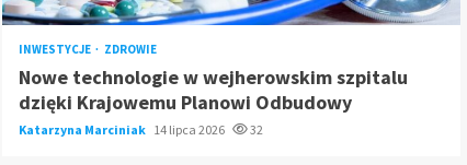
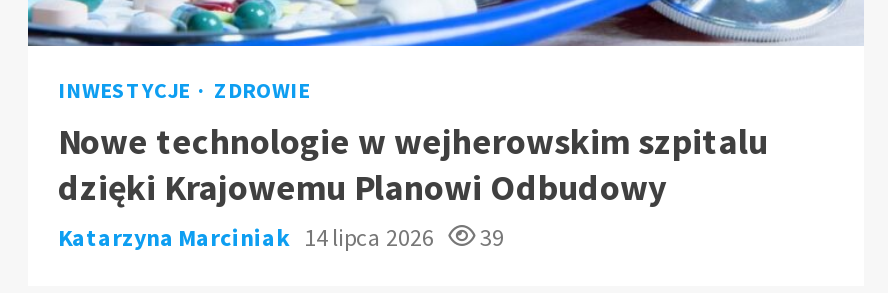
[19,121,263,138] Katarzyna Marciniak 14 lipca 2026 32 -> [58,222,504,252] Katarzyna Marciniak 14 lipca 2026 39

